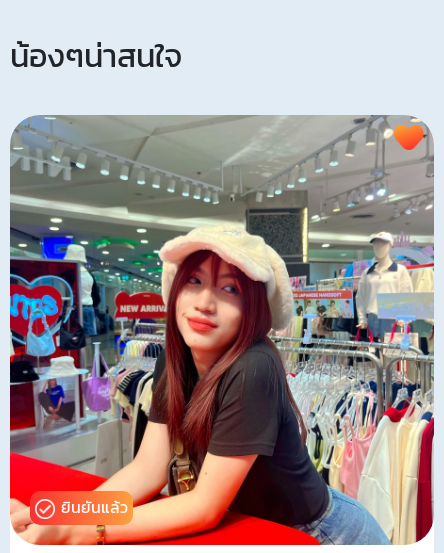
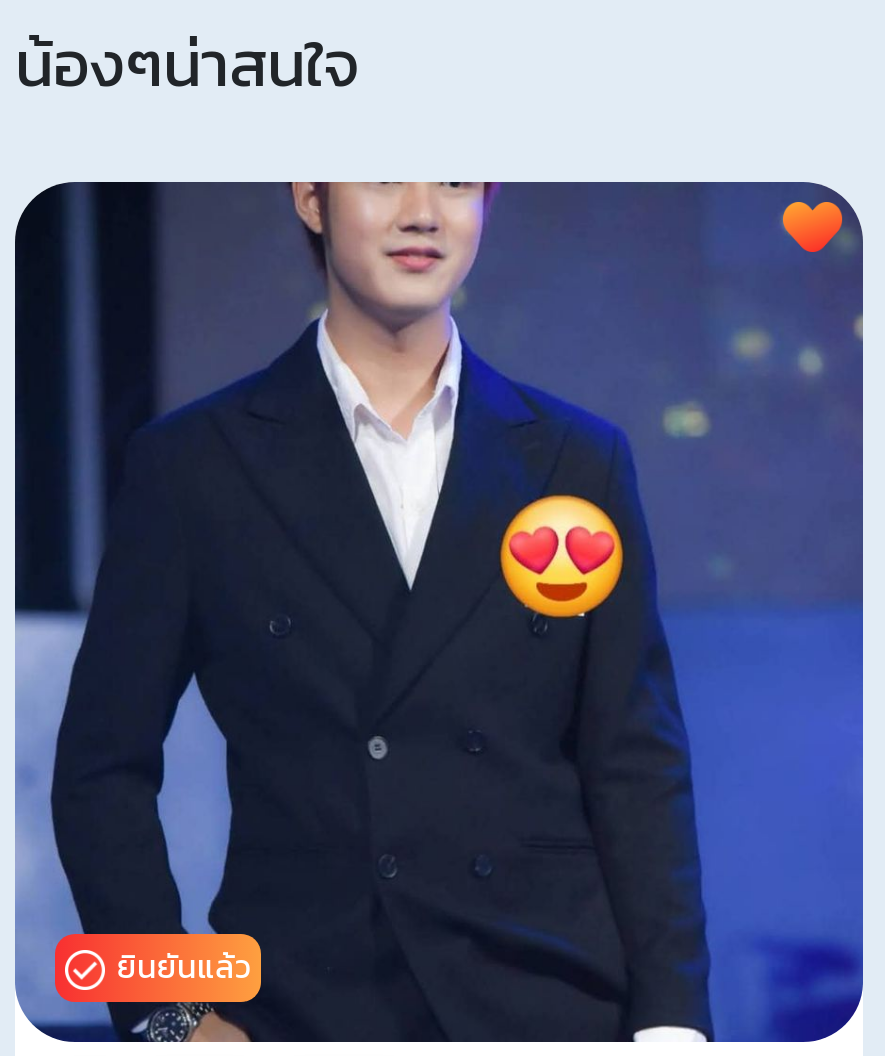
[9,115,435,546] [image] -> [13,180,865,1044] [image]

